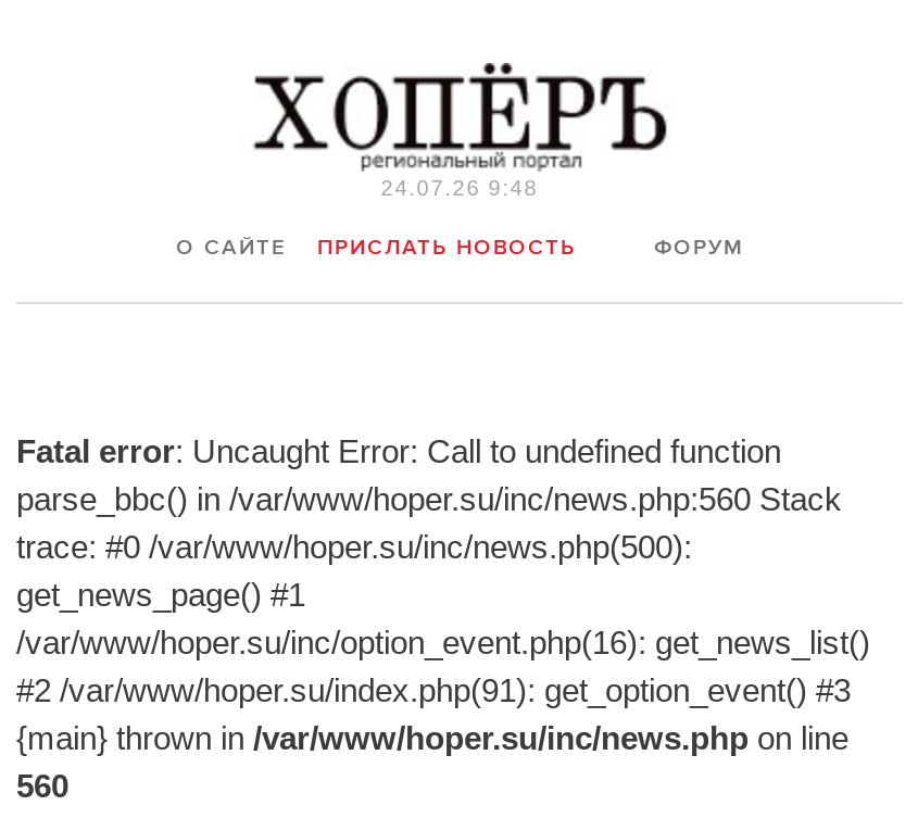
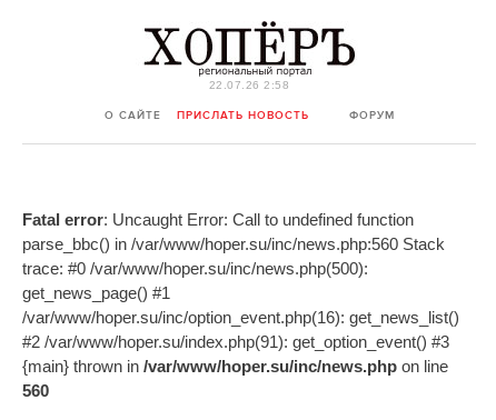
[381,176,538,200] 24.07.26 9:48 -> [209,79,289,91] 22.07.26 2:58

